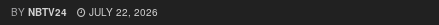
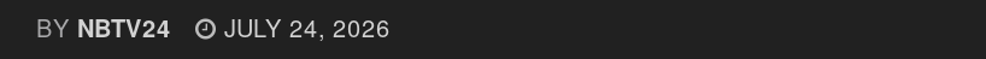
[11,5,158,19] BY NBTV24 JULY 22, 2026 -> [36,10,391,44] BY NBTV24 JULY 24, 2026

